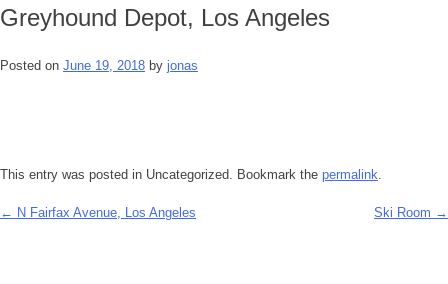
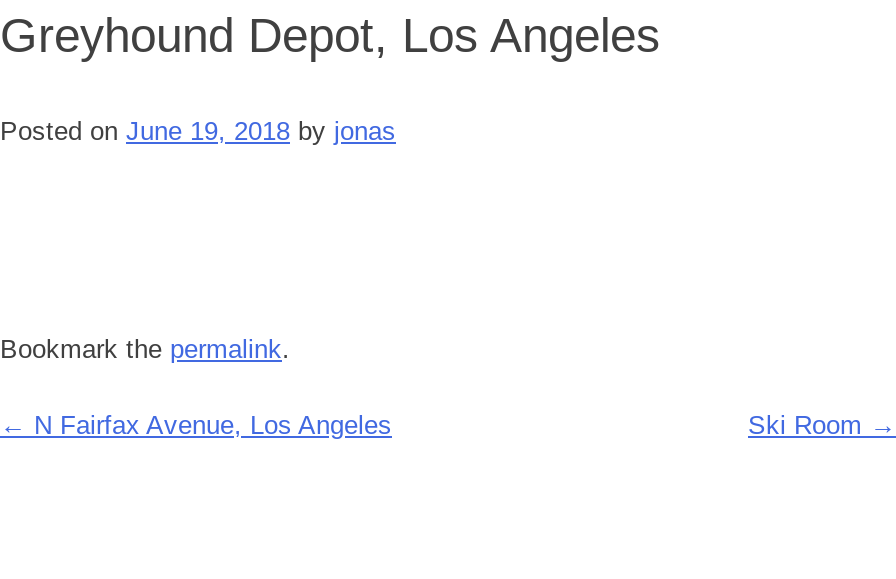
[0,166,382,181] This entry was posted in Uncategorized. Bookmark the permalink. -> [0,333,290,363] Bookmark the permalink.

